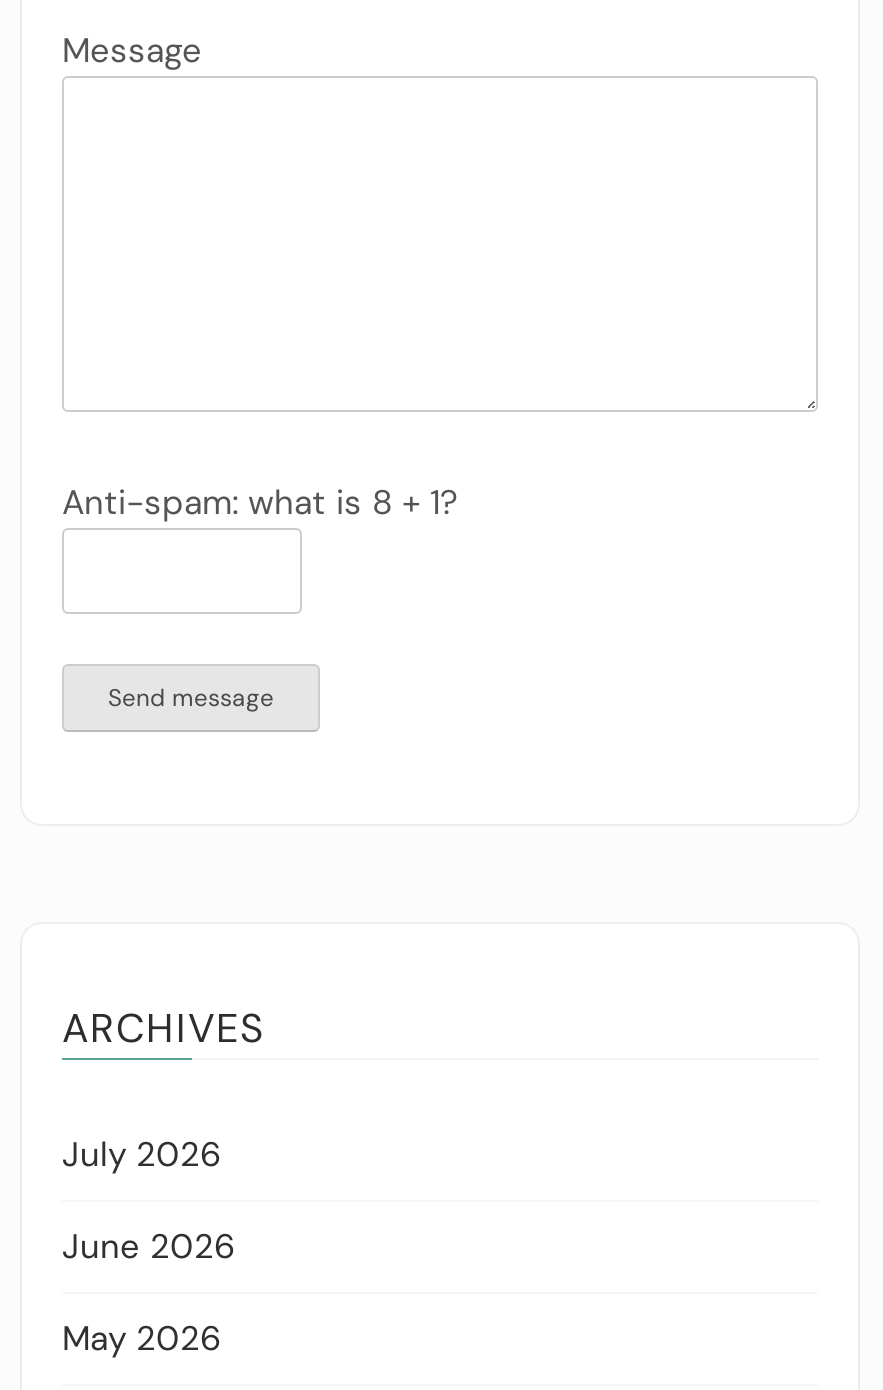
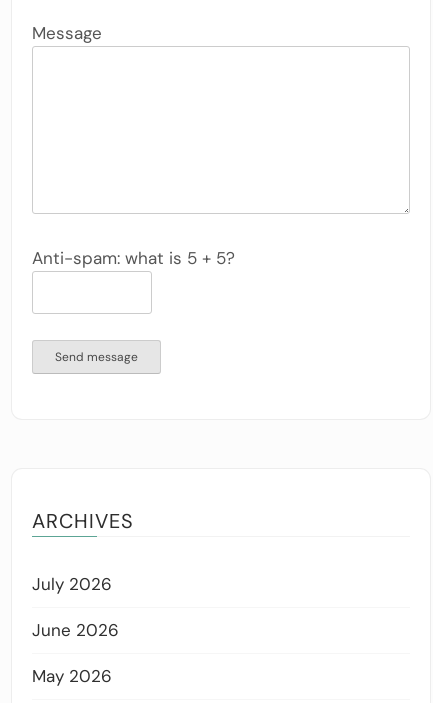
[62,480,458,524] Anti-spam: what is 8 + 1? -> [32,247,235,269] Anti-spam: what is 5 + 5?

